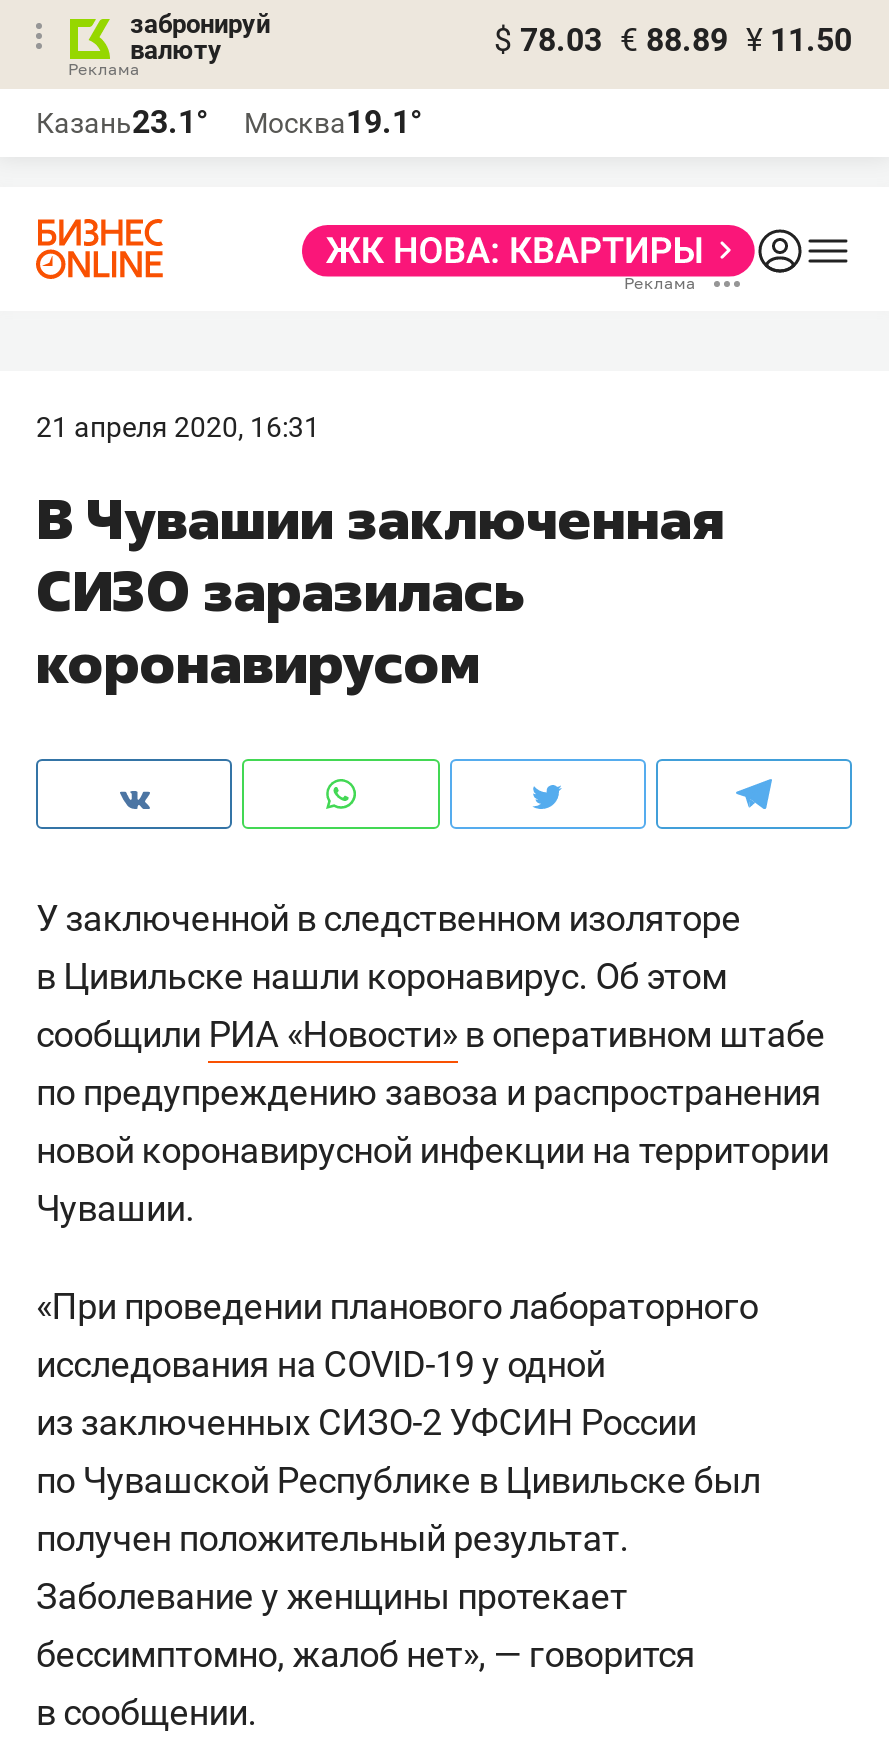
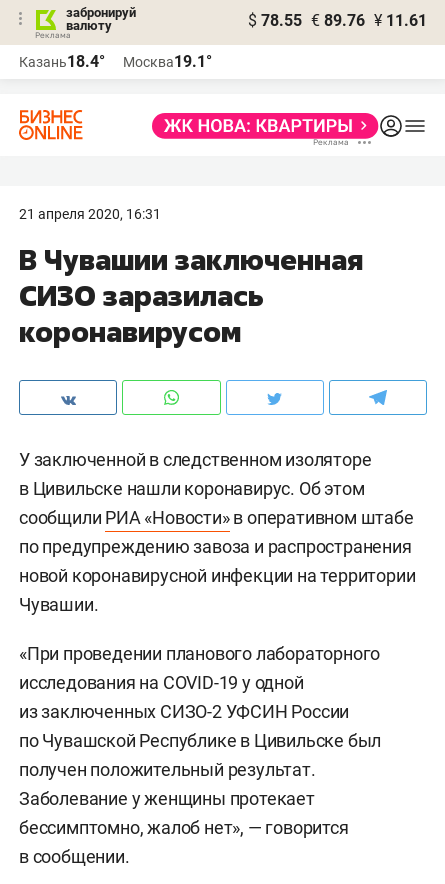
[494,21,852,59] $ 78.03 € 88.89 ¥ 11.50 -> [248,11,427,30] $ 78.55 € 89.76 ¥ 11.61
[36,103,422,141] Казань23.1° Москва19.1° -> [19,52,212,71] Казань18.4° Москва19.1°

